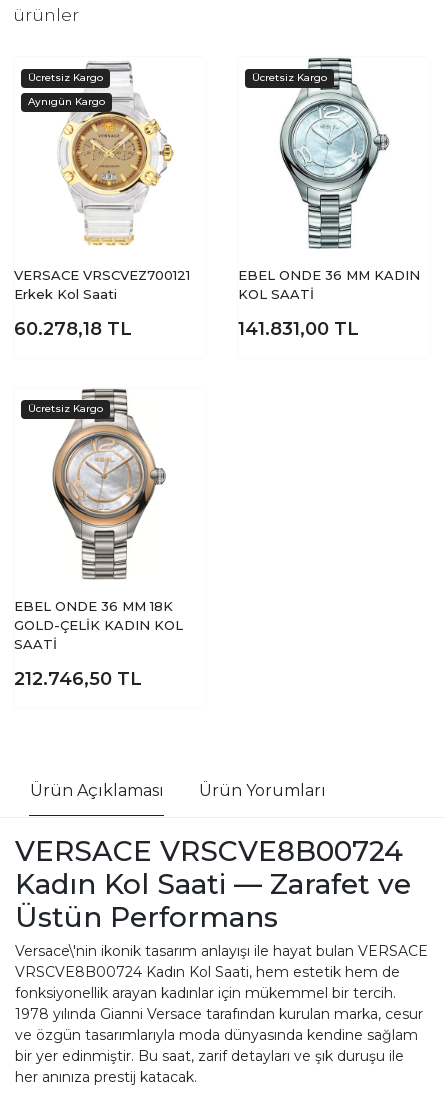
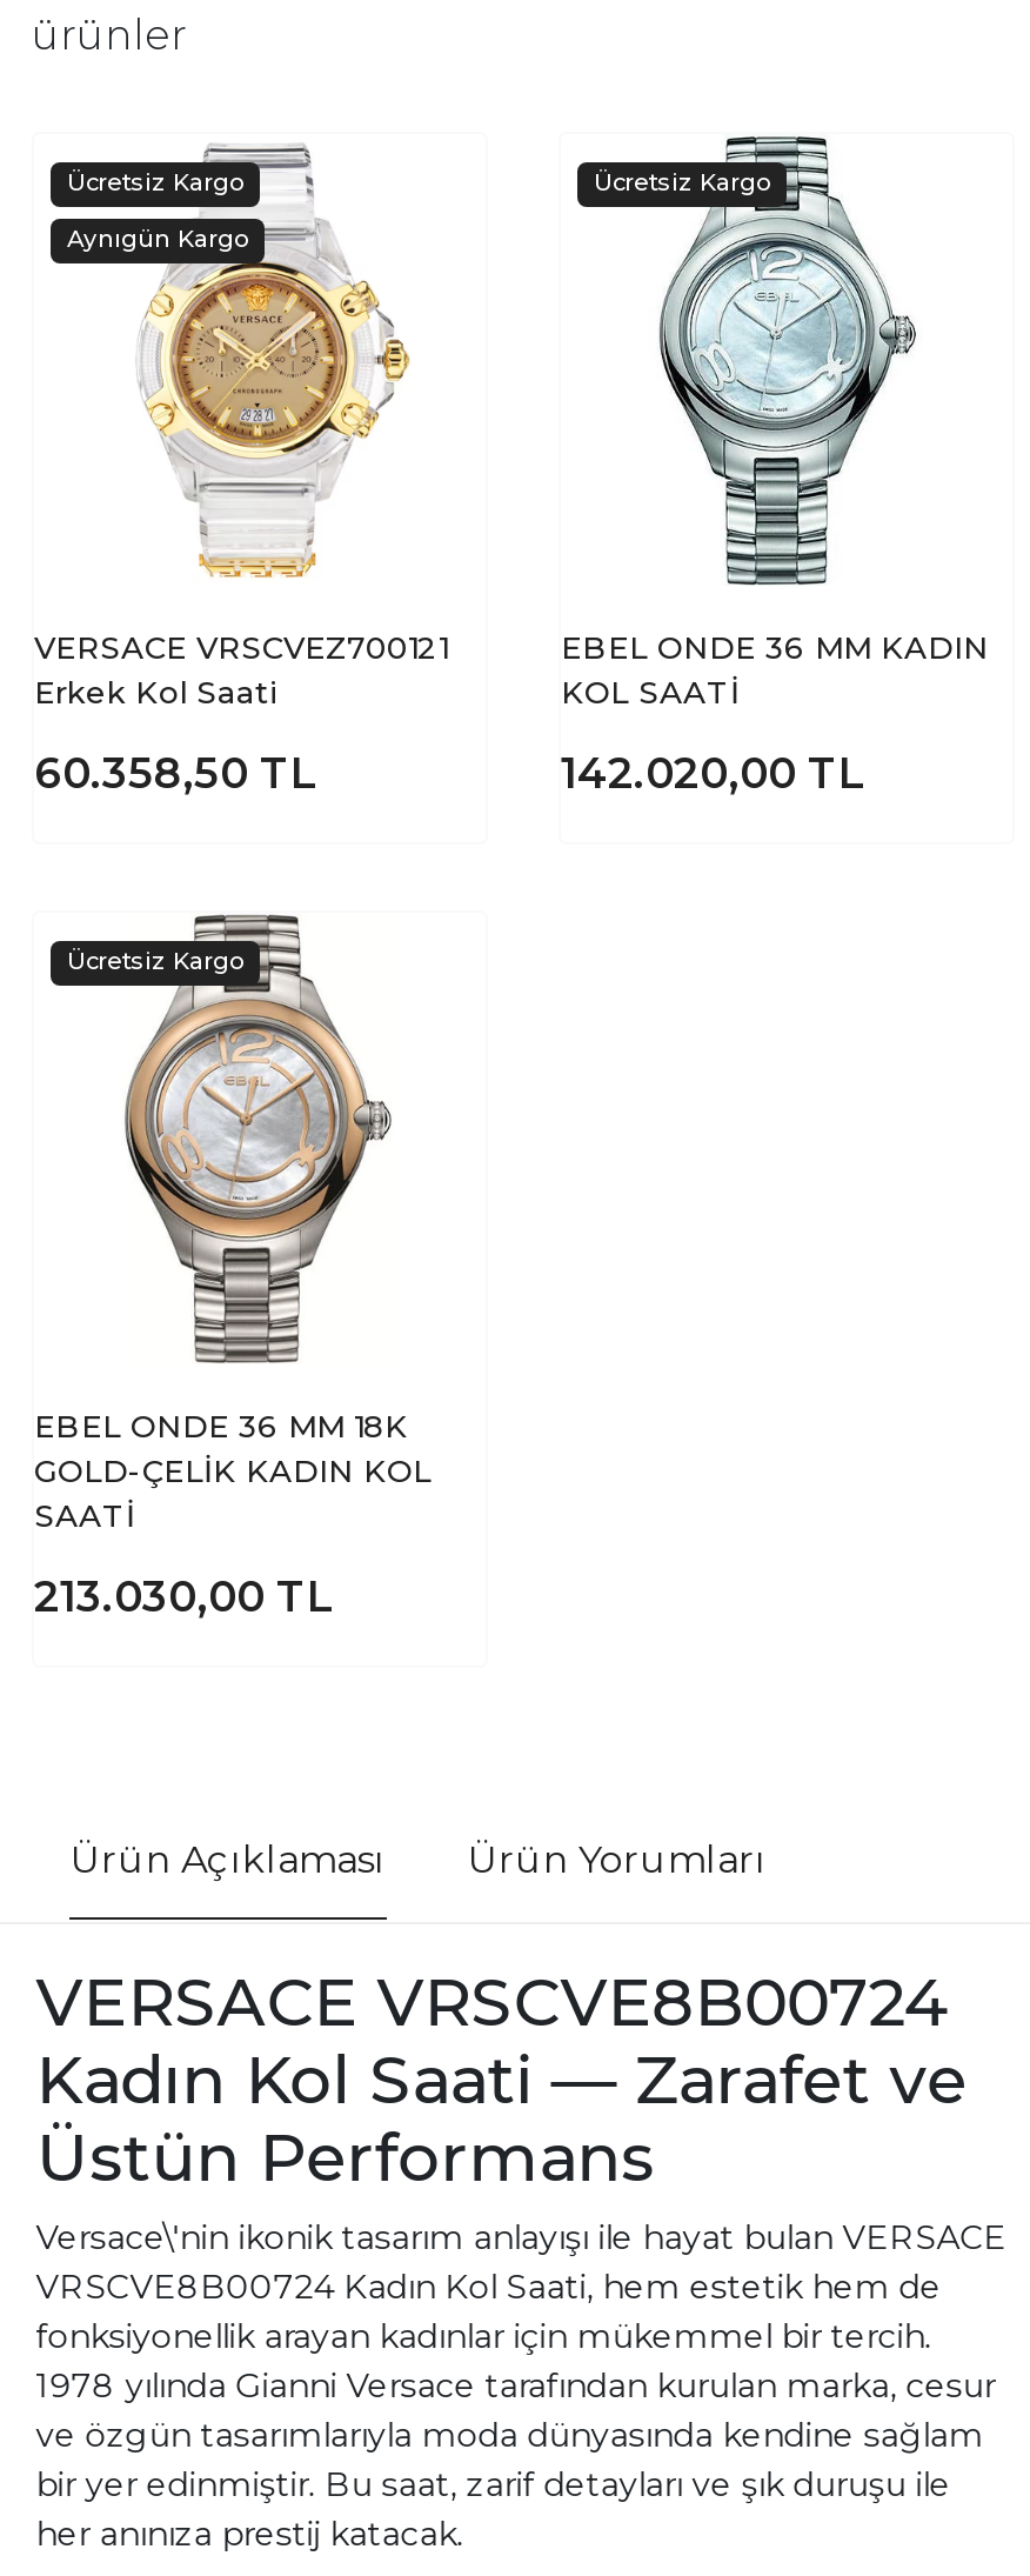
[14,318,132,340] 60.278,18 TL -> [34,749,319,801] 60.358,50 TL
[238,318,359,340] 141.831,00 TL -> [561,749,867,801] 142.020,00 TL
[14,668,142,690] 212.746,50 TL -> [34,1572,335,1624] 213.030,00 TL

